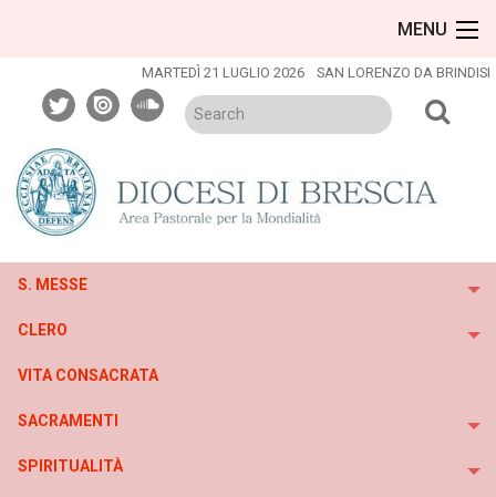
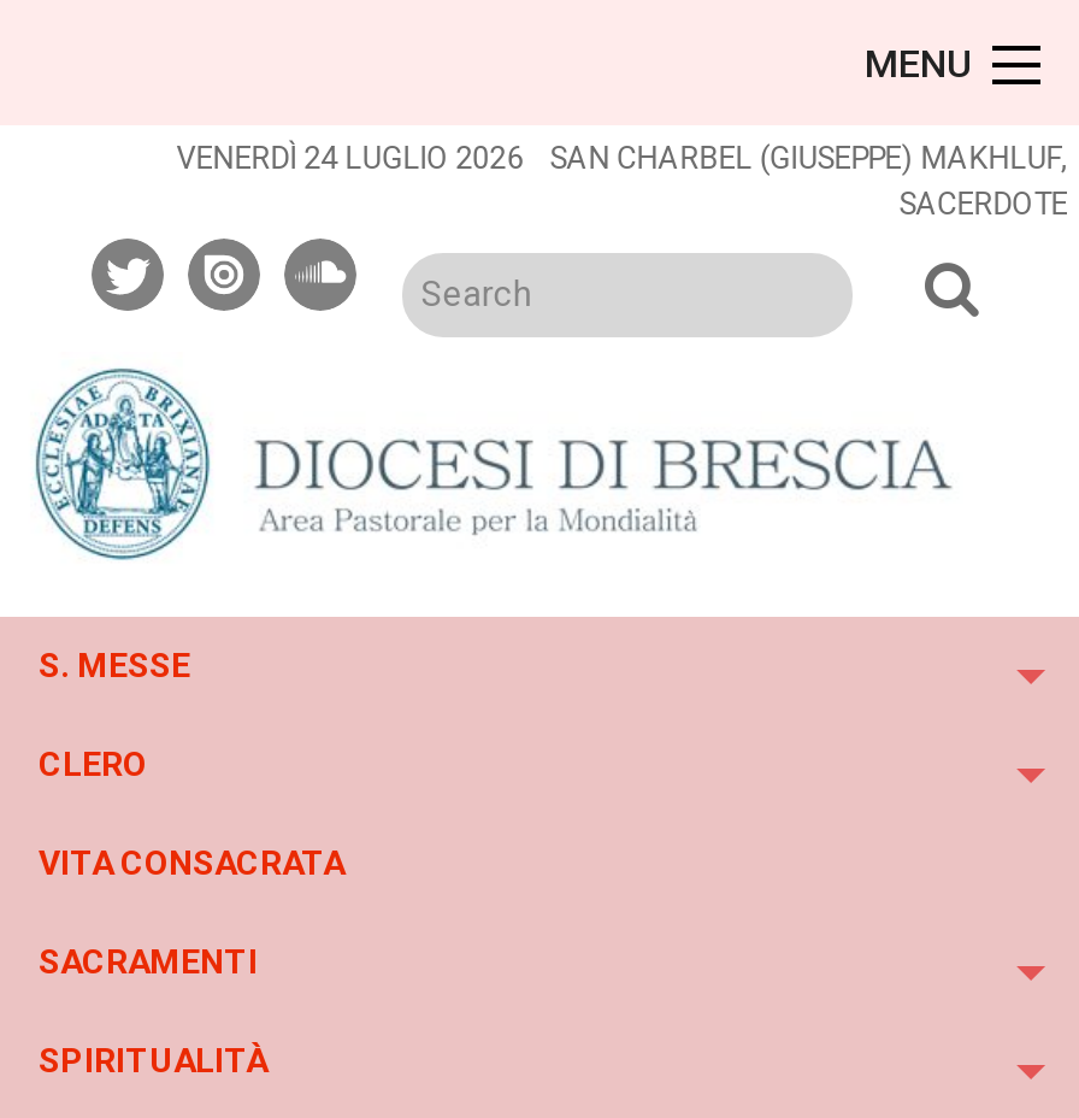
[142,65,491,81] MARTEDÌ 21 LUGLIO 2026 SAN LORENZO DA BRINDISI -> [176,141,1067,223] VENERDÌ 24 LUGLIO 2026 SAN CHARBEL (GIUSEPPE) MAKHLUF, | SACERDOTE

